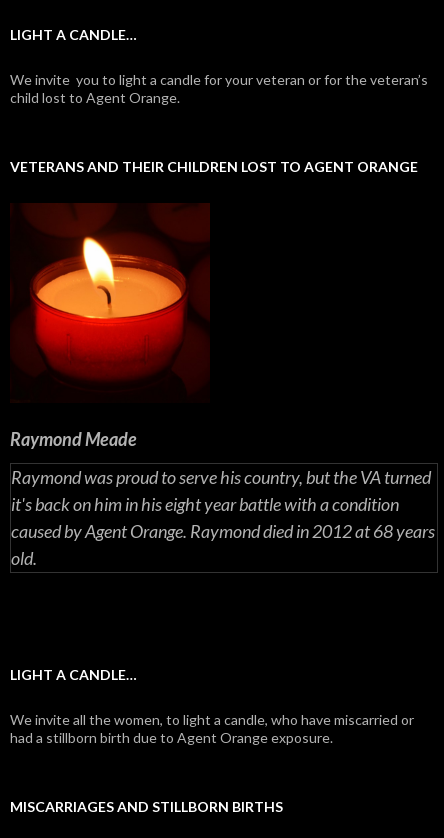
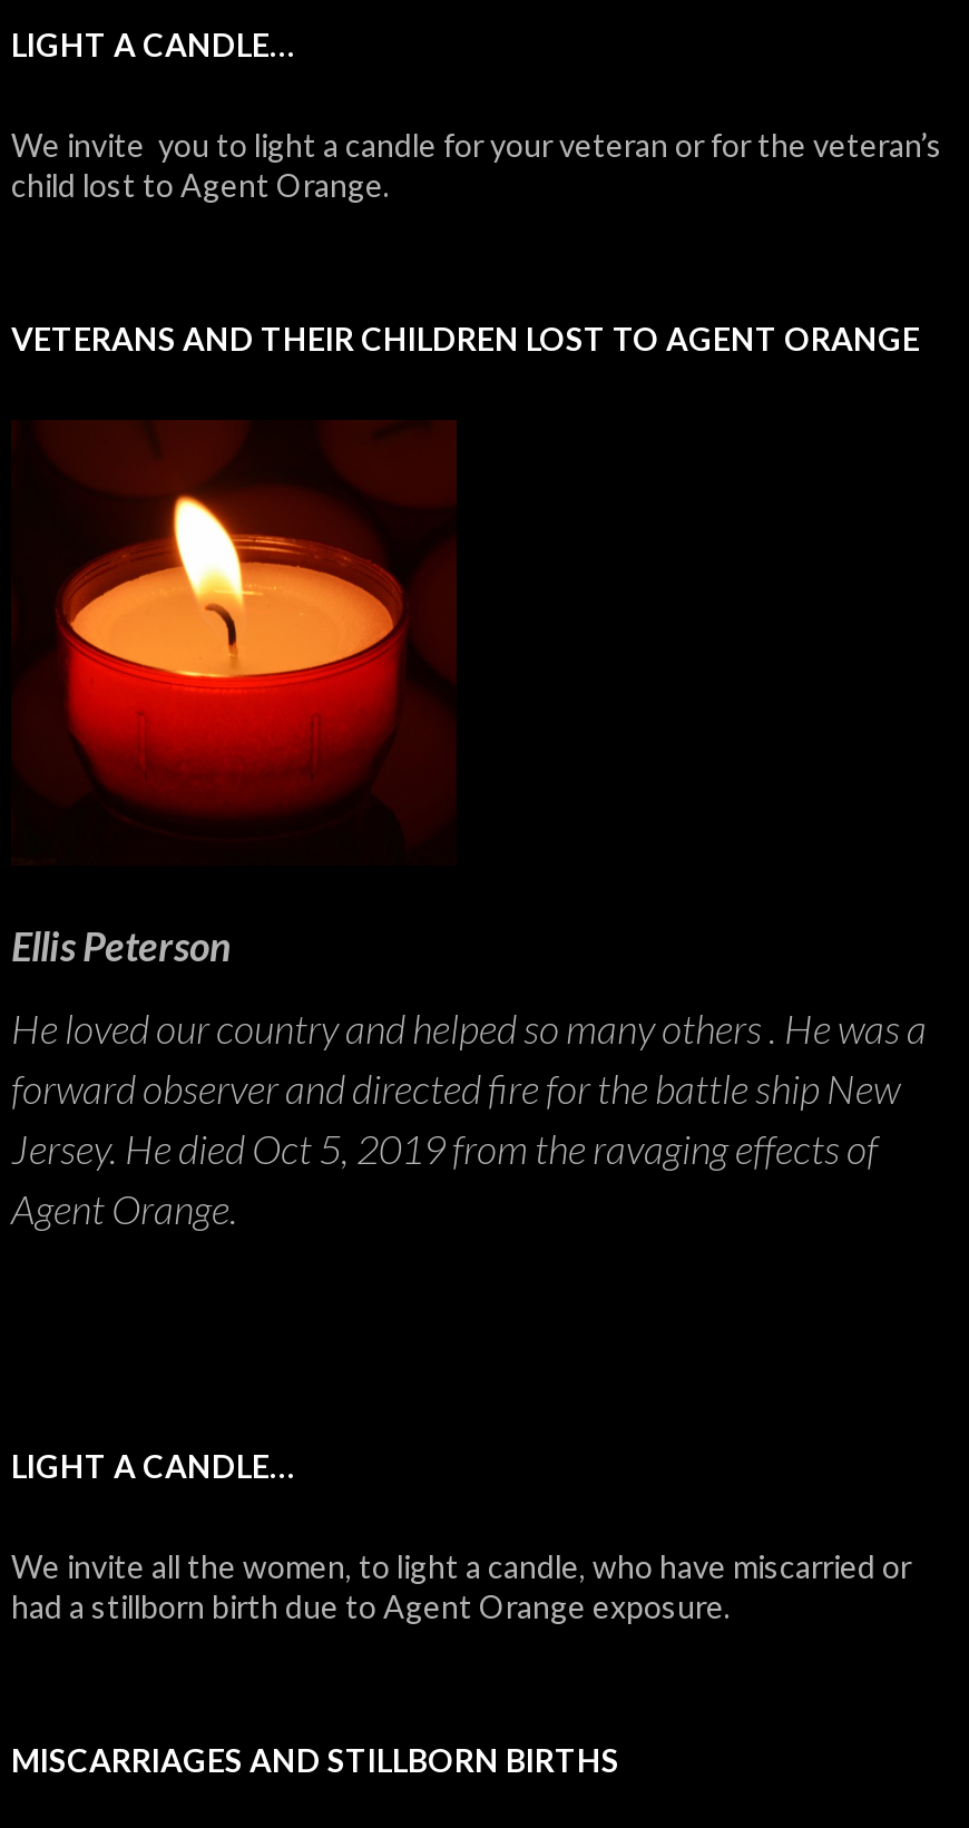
[10,428,137,450] Raymond Meade -> [11,921,232,970] Ellis Peterson
[11,466,435,569] Raymond was proud to serve his country, but the VA turned | it's back on him in his eight year battle with a condition | caused by Agent Orange. Raymond died in 2012 at 68 years | old. -> [11,1004,927,1233] He loved our country and helped so many others . He was a | forward observer and directed fire for the battle ship New | Jersey. He died Oct 5, 2019 from the ravaging effects of | Agent Orange.

